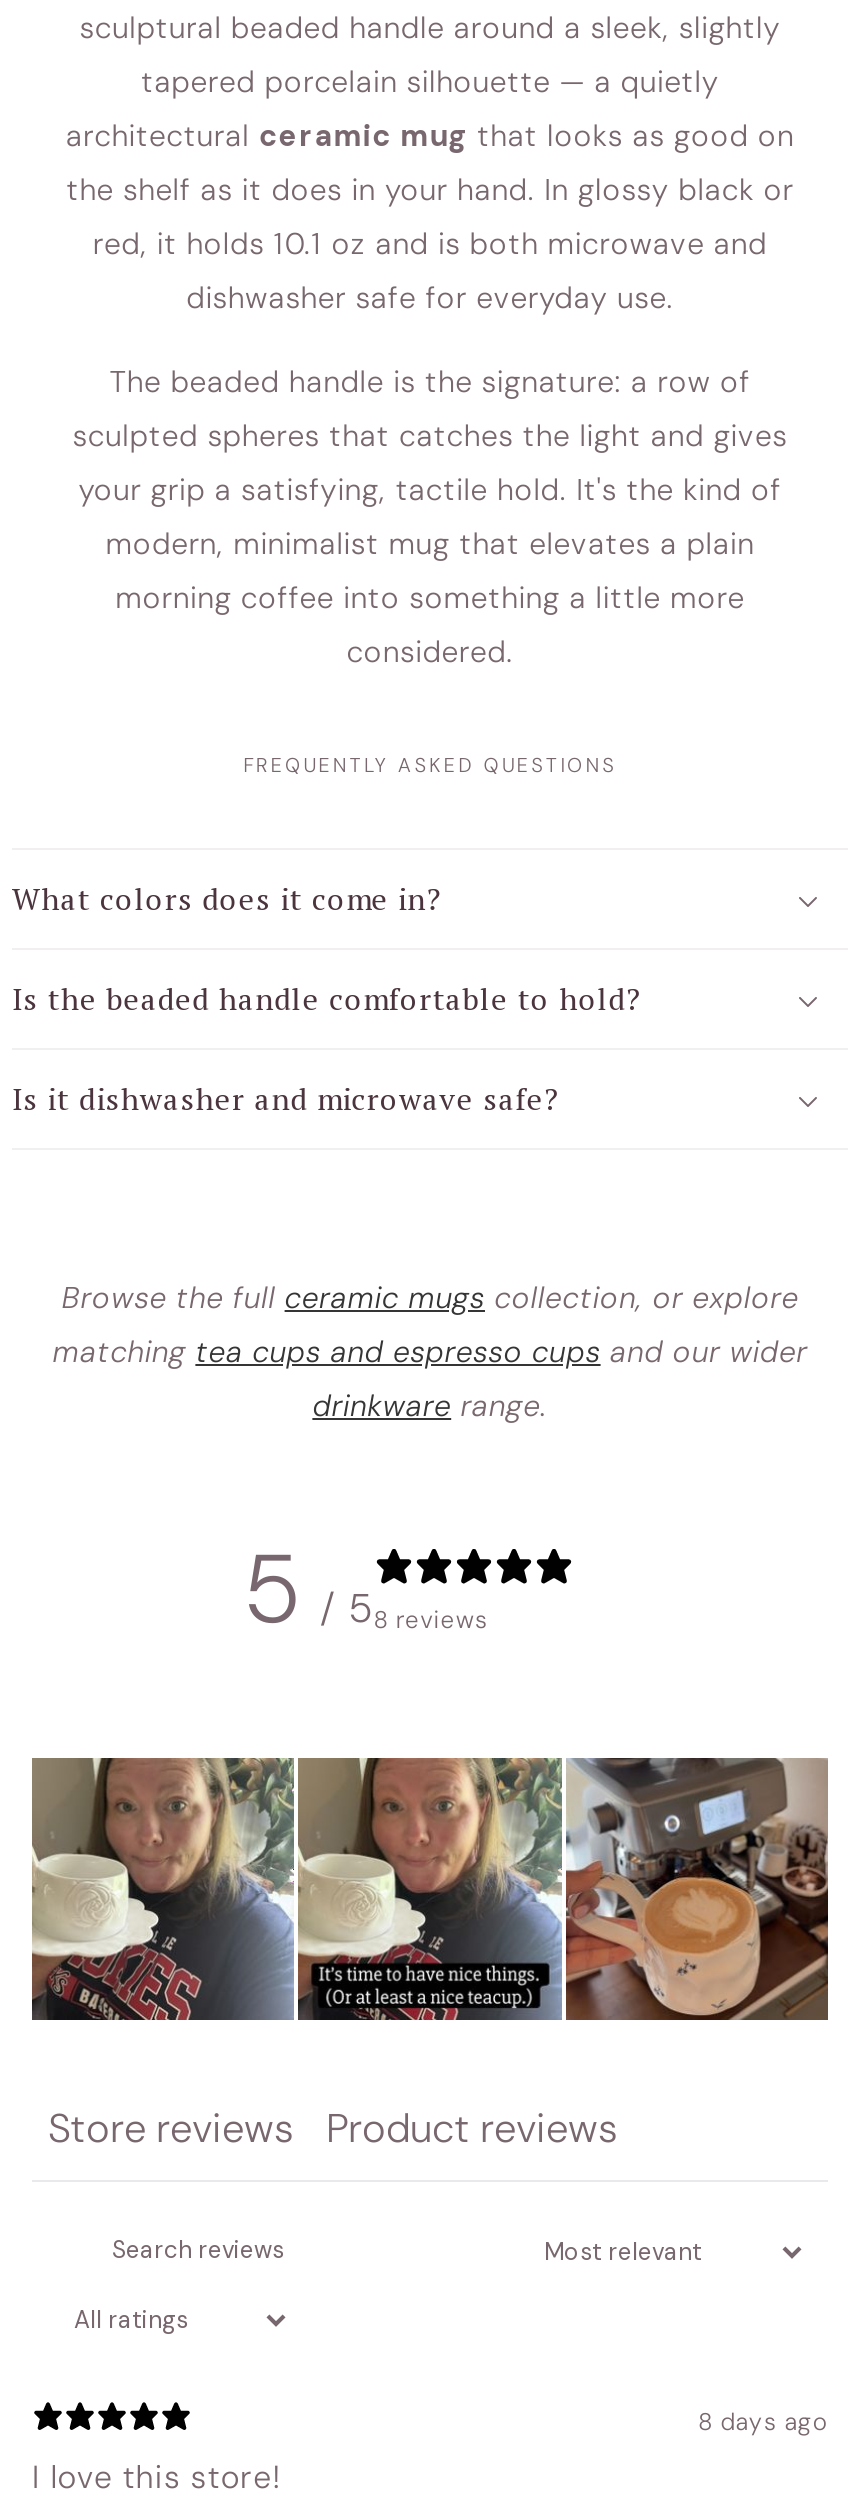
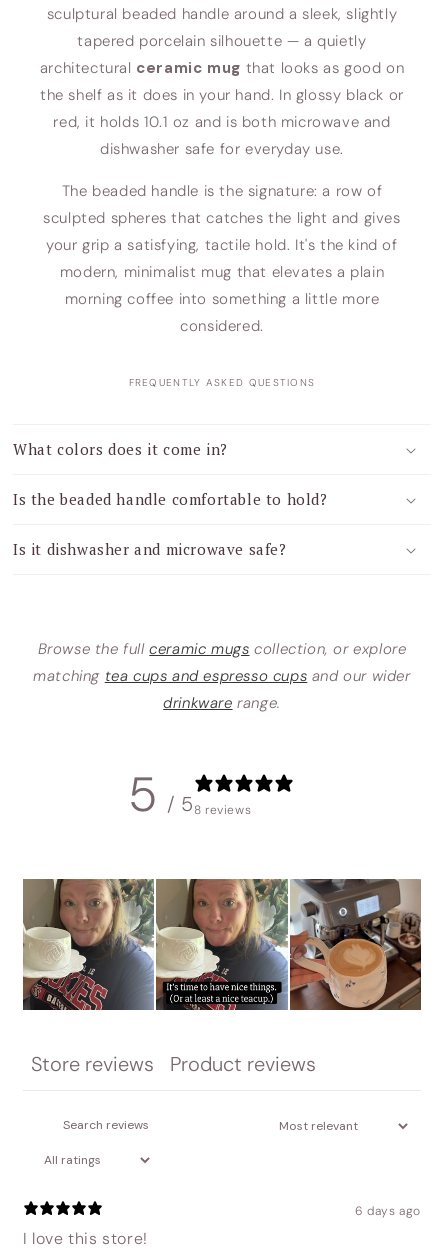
[698,2407,828,2439] 8 days ago -> [355,1203,421,1219] 6 days ago

